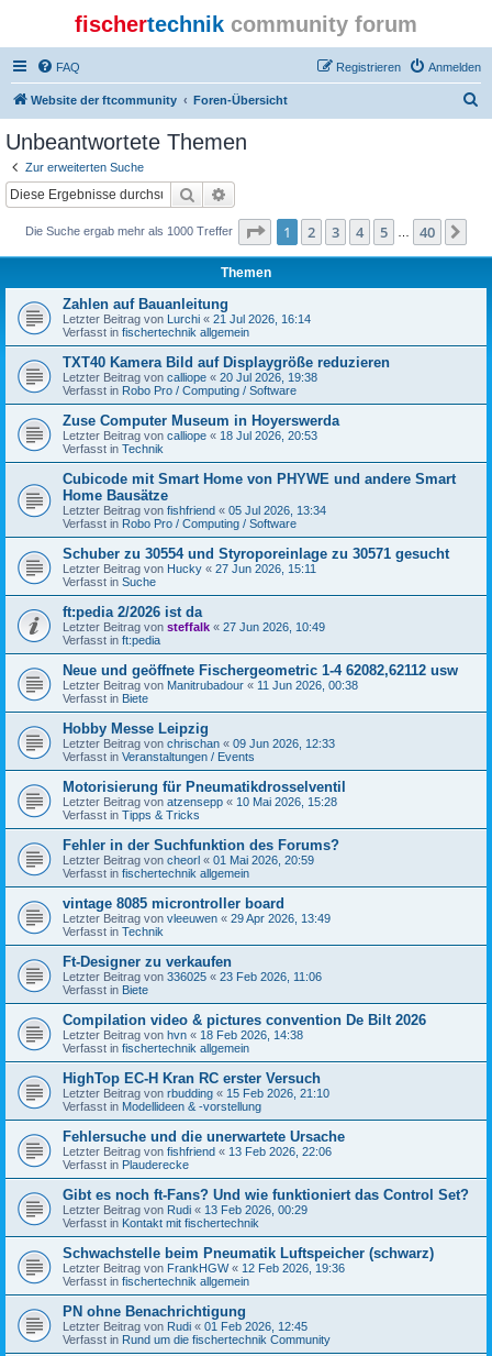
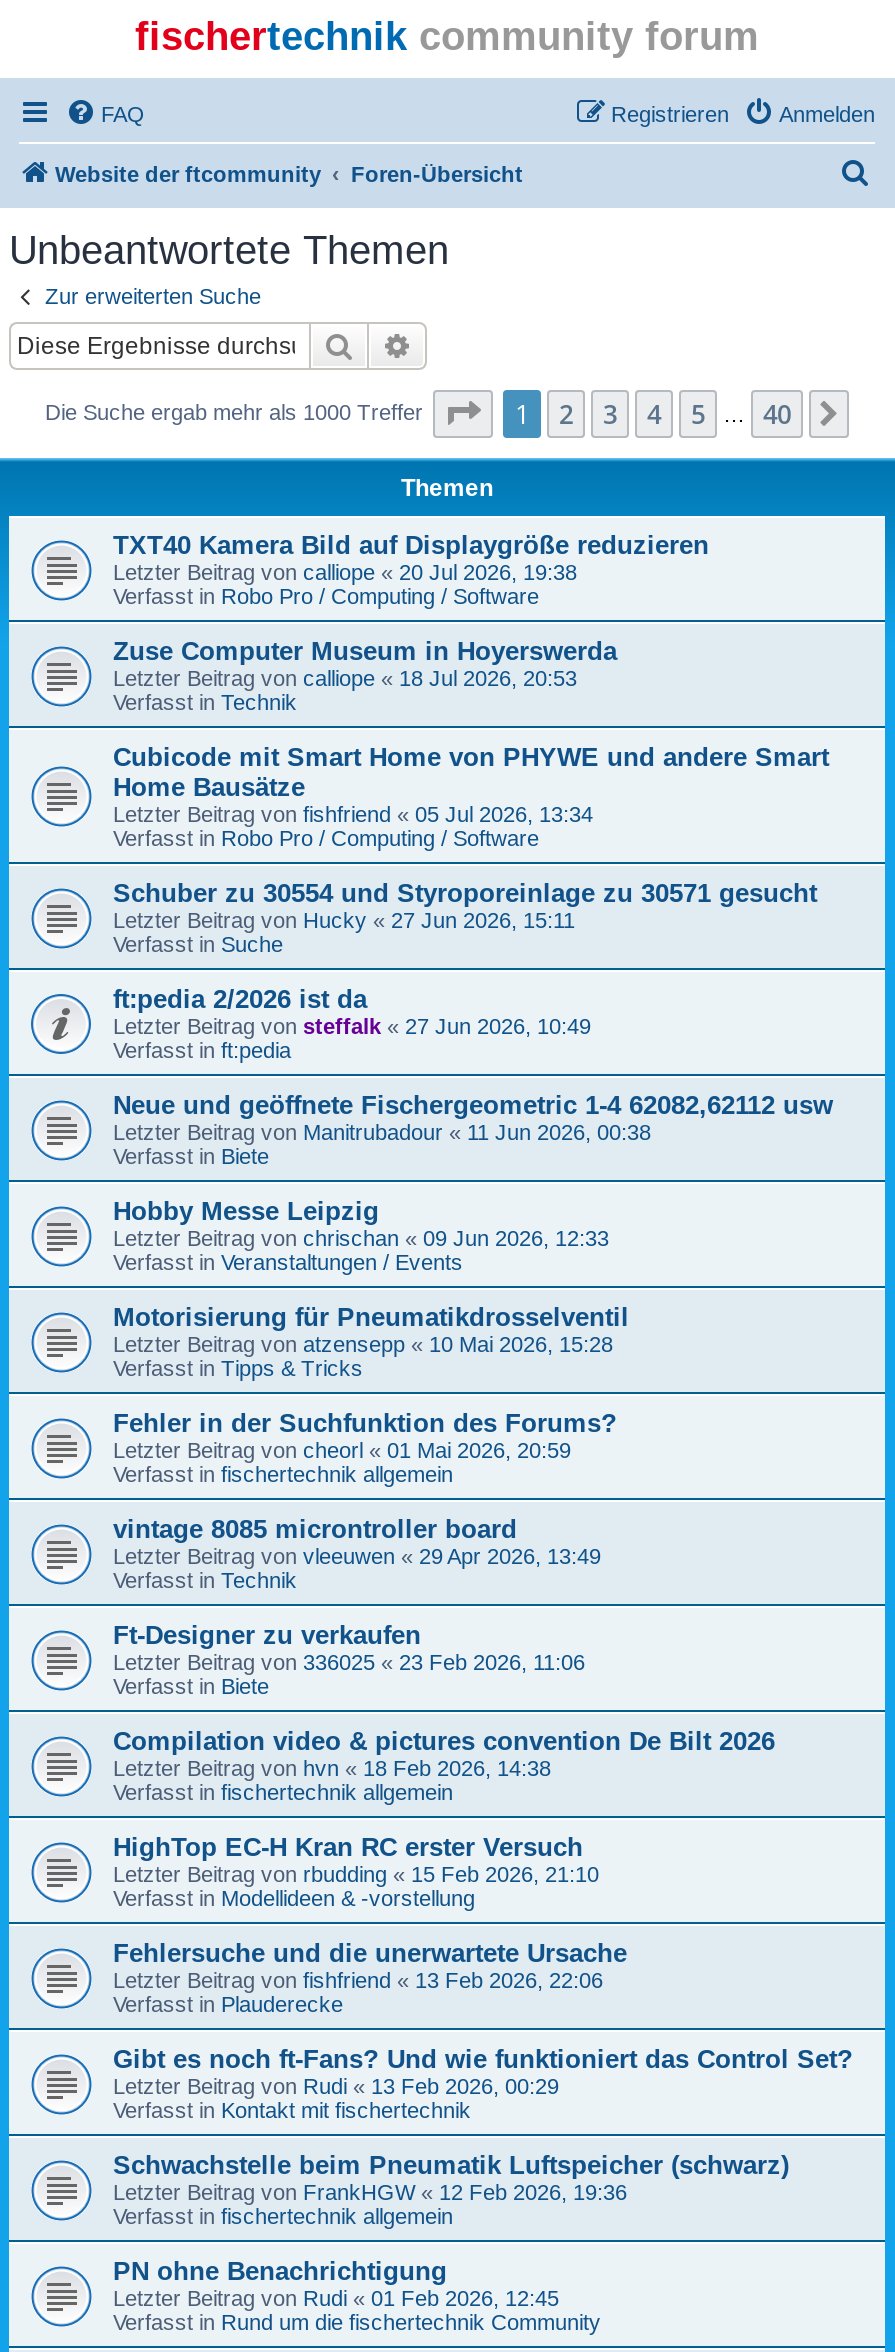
[63,295,311,338] Zahlen auf Bauanleitung | Letzter Beitrag von Lurchi «21 Jul 2026, 16:14 | Verfasst in fischertechnik allgemein -> none

